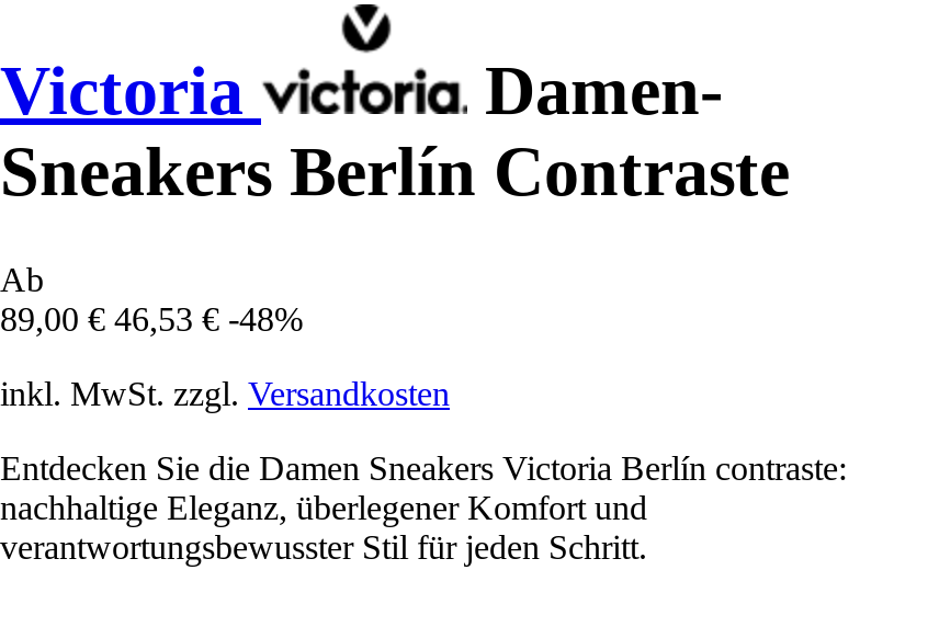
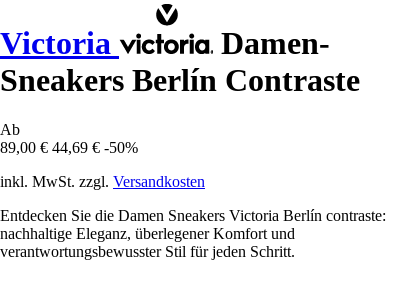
[0,300,303,337] 89,00 € 46,53 € -48% -> [0,139,138,156] 89,00 € 44,69 € -50%

